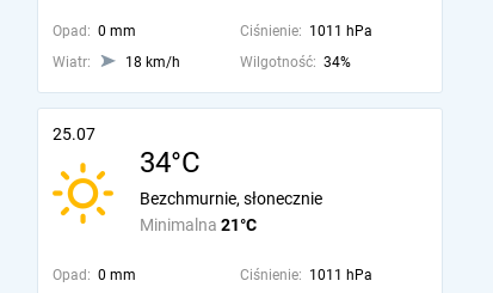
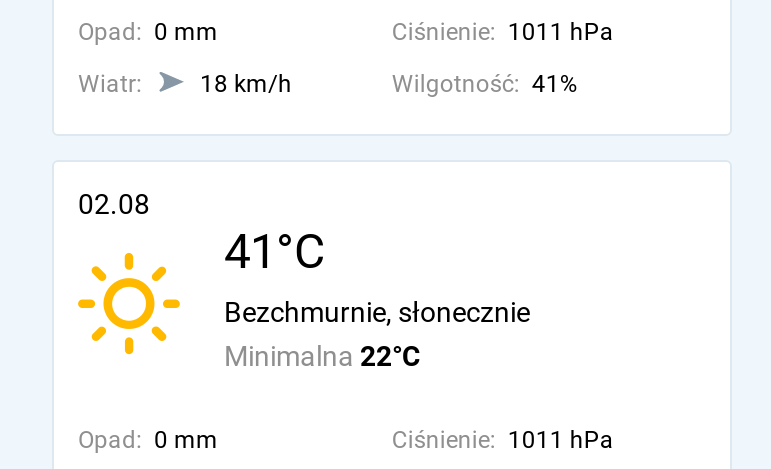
[240,54,351,71] Wilgotność: 34% -> [392,70,578,98] Wilgotność: 41%
[53,124,201,179] 25.07 | 34°C -> [78,188,326,280] 02.08 | 41°C
[140,215,257,234] Minimalna 21°C -> [224,340,420,372] Minimalna 22°C

